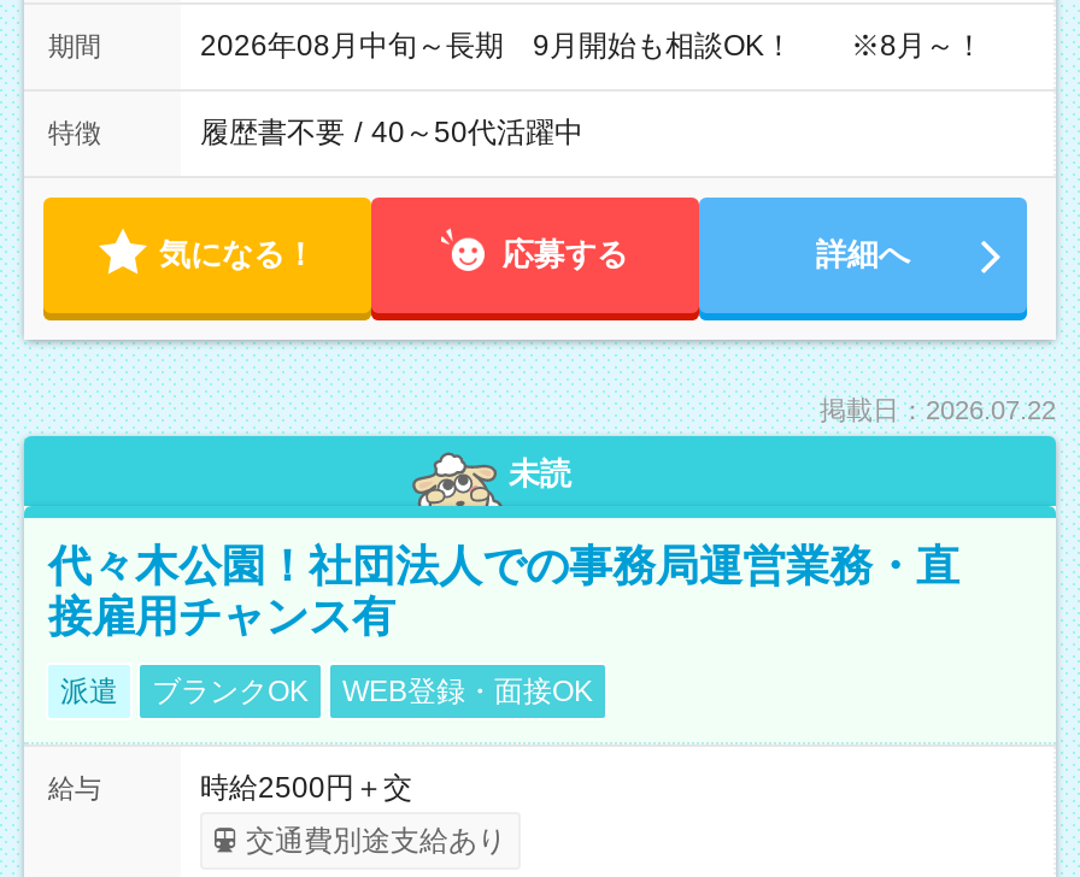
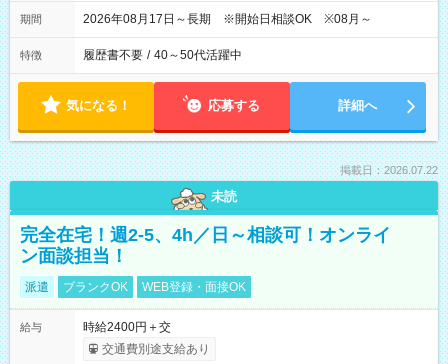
[200,29,979,63] 2026年08月中旬～長期 9月開始も相談OK！ ※8月～！ -> [83,12,370,26] 2026年08月17日～長期 ※開始日相談OK ※08月～
[48,542,959,641] 代々木公園！社団法人での事務局運営業務・直 | 接雇用チャンス有 -> [20,225,391,266] 完全在宅！週2-5、4h／日～相談可！オンライ | ン面談担当！
[200,771,412,805] 時給2500円＋交 -> [83,320,171,334] 時給2400円＋交

